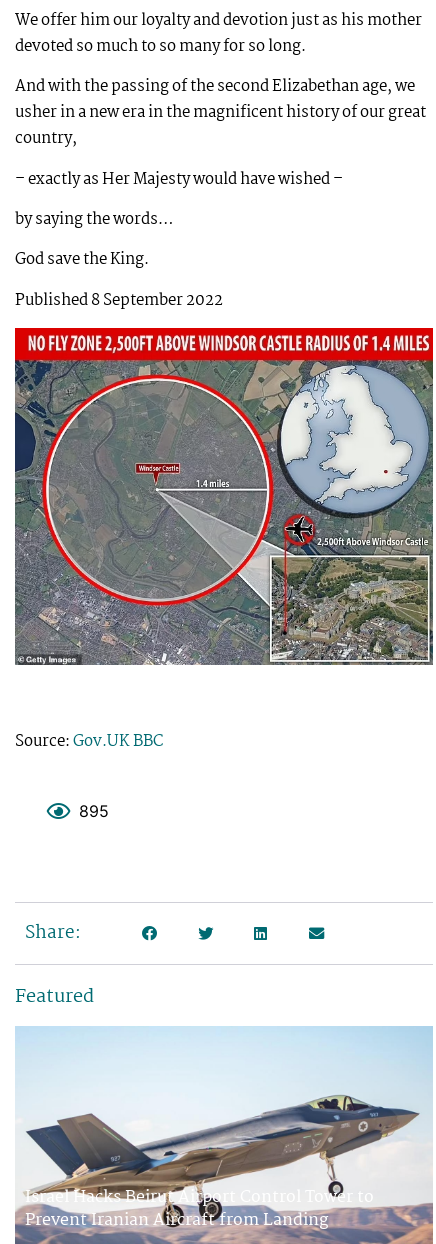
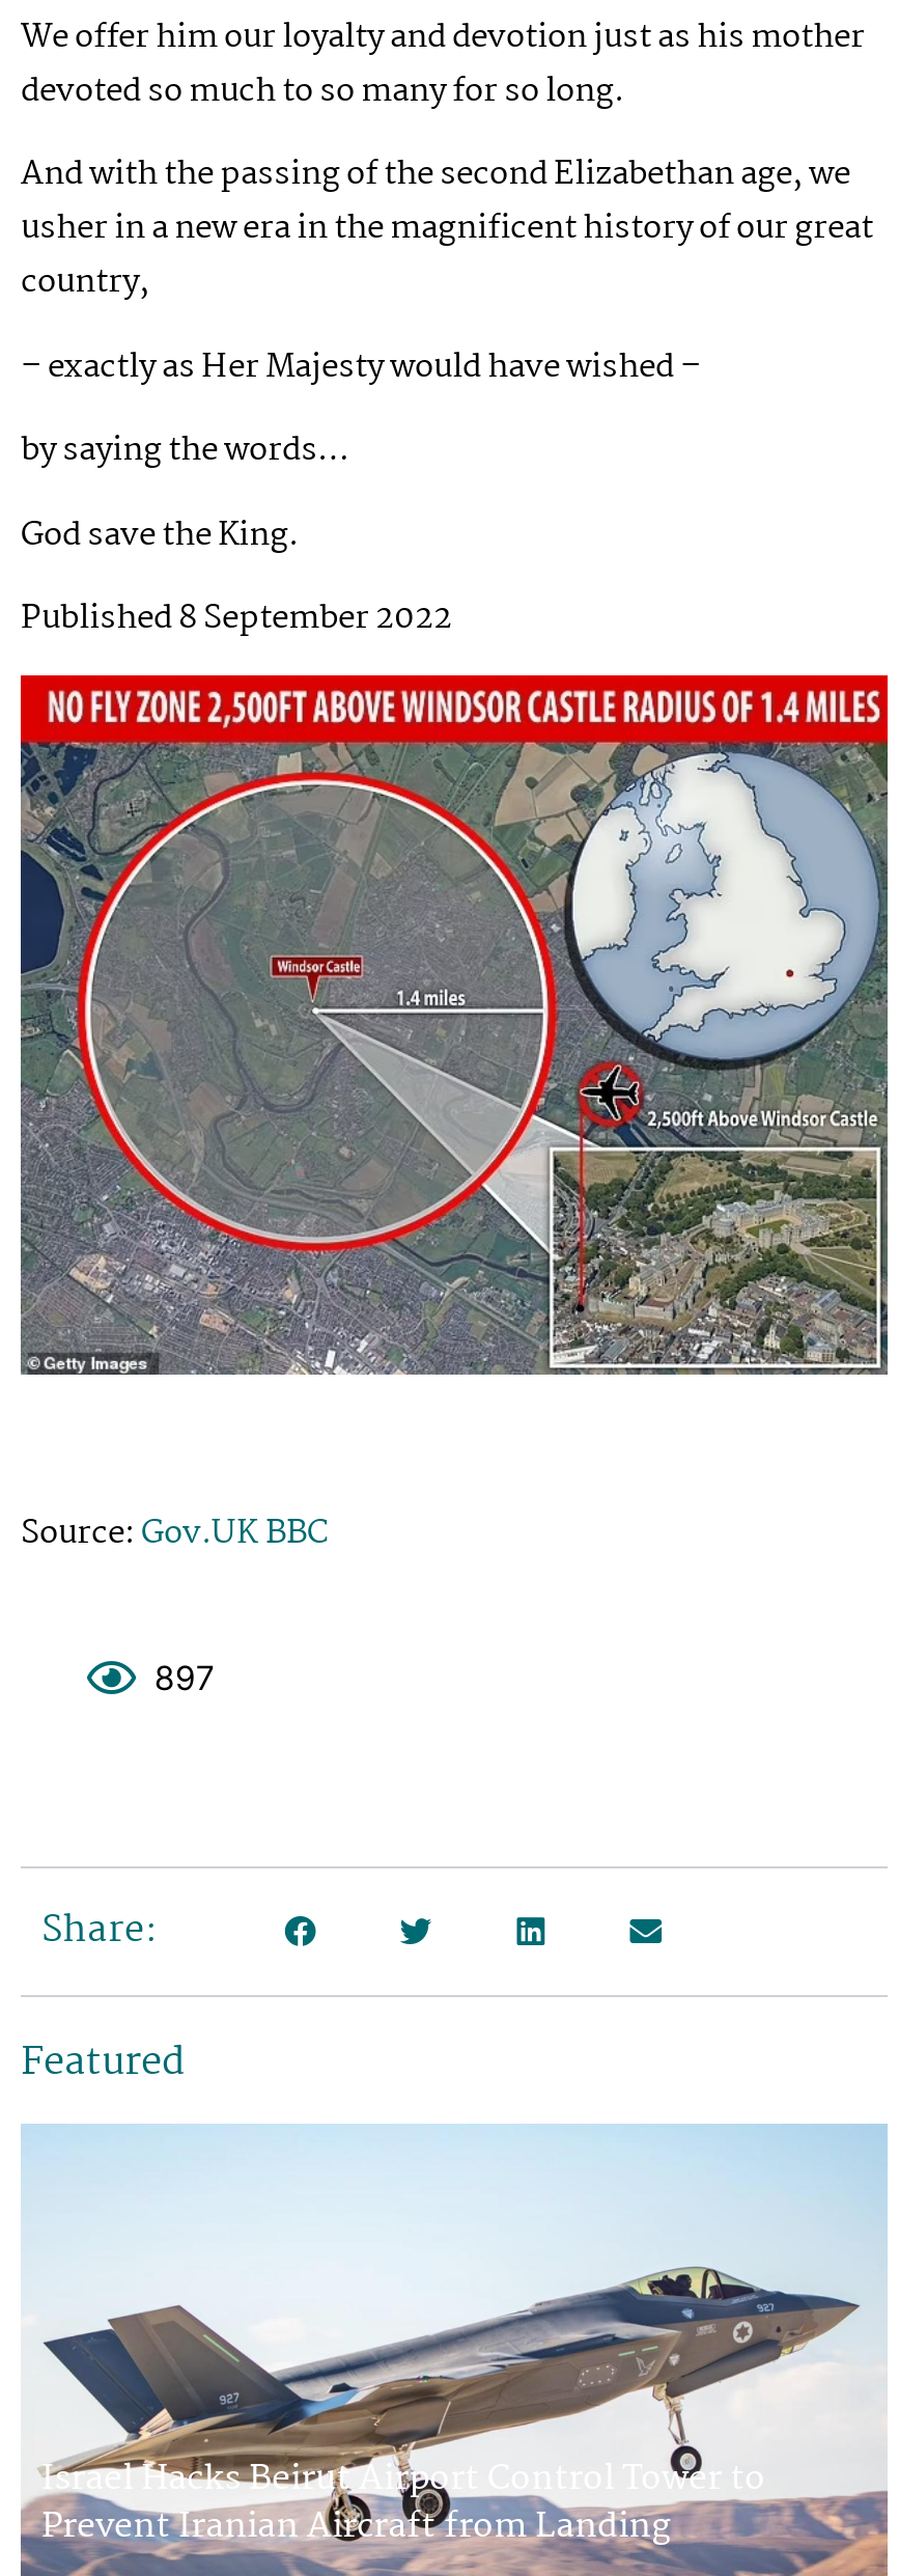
[79,801,109,821] 895 -> [154,1657,214,1699] 897

